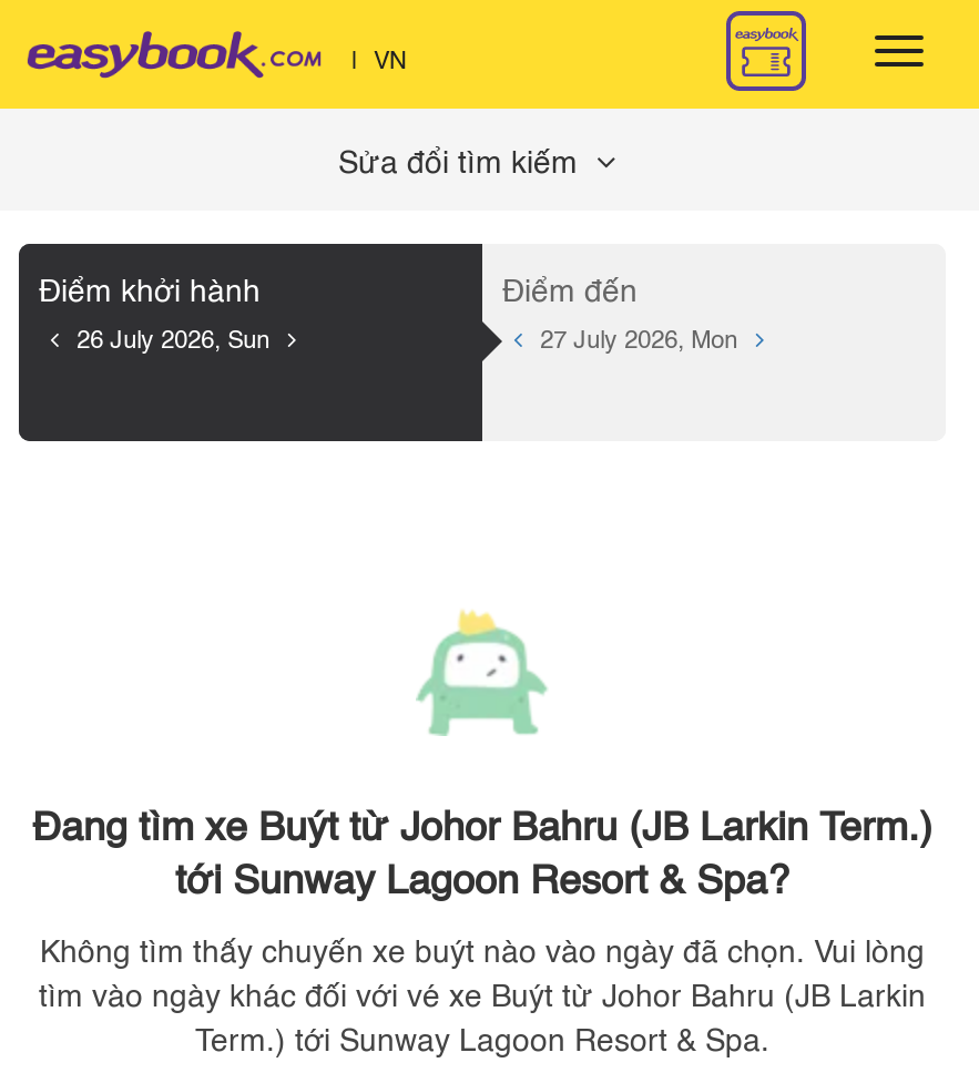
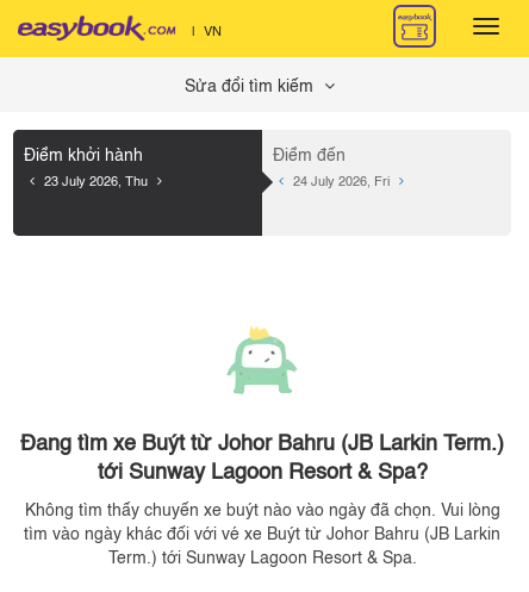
[77,330,270,355] 26 July 2026, Sun -> [44,176,148,189] 23 July 2026, Thu
[540,330,738,355] 27 July 2026, Mon -> [293,176,390,189] 24 July 2026, Fri

